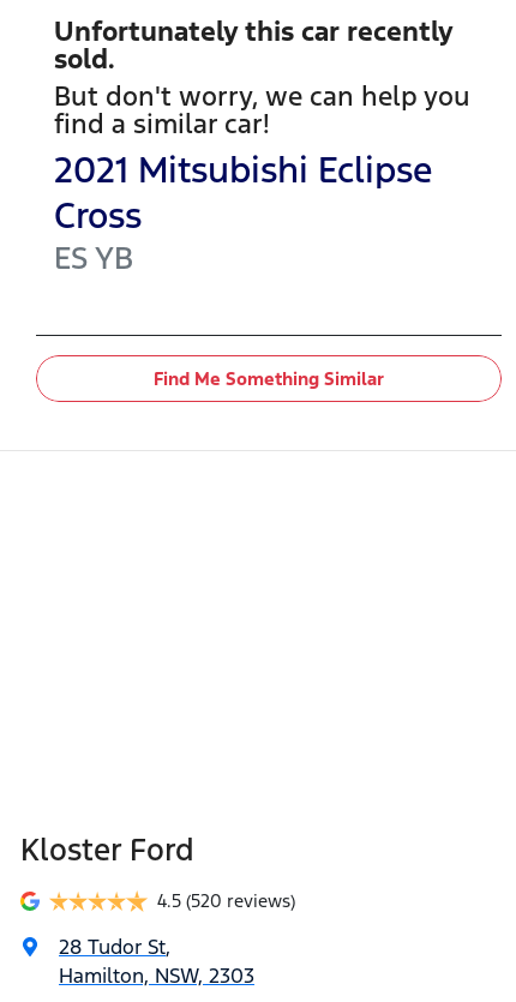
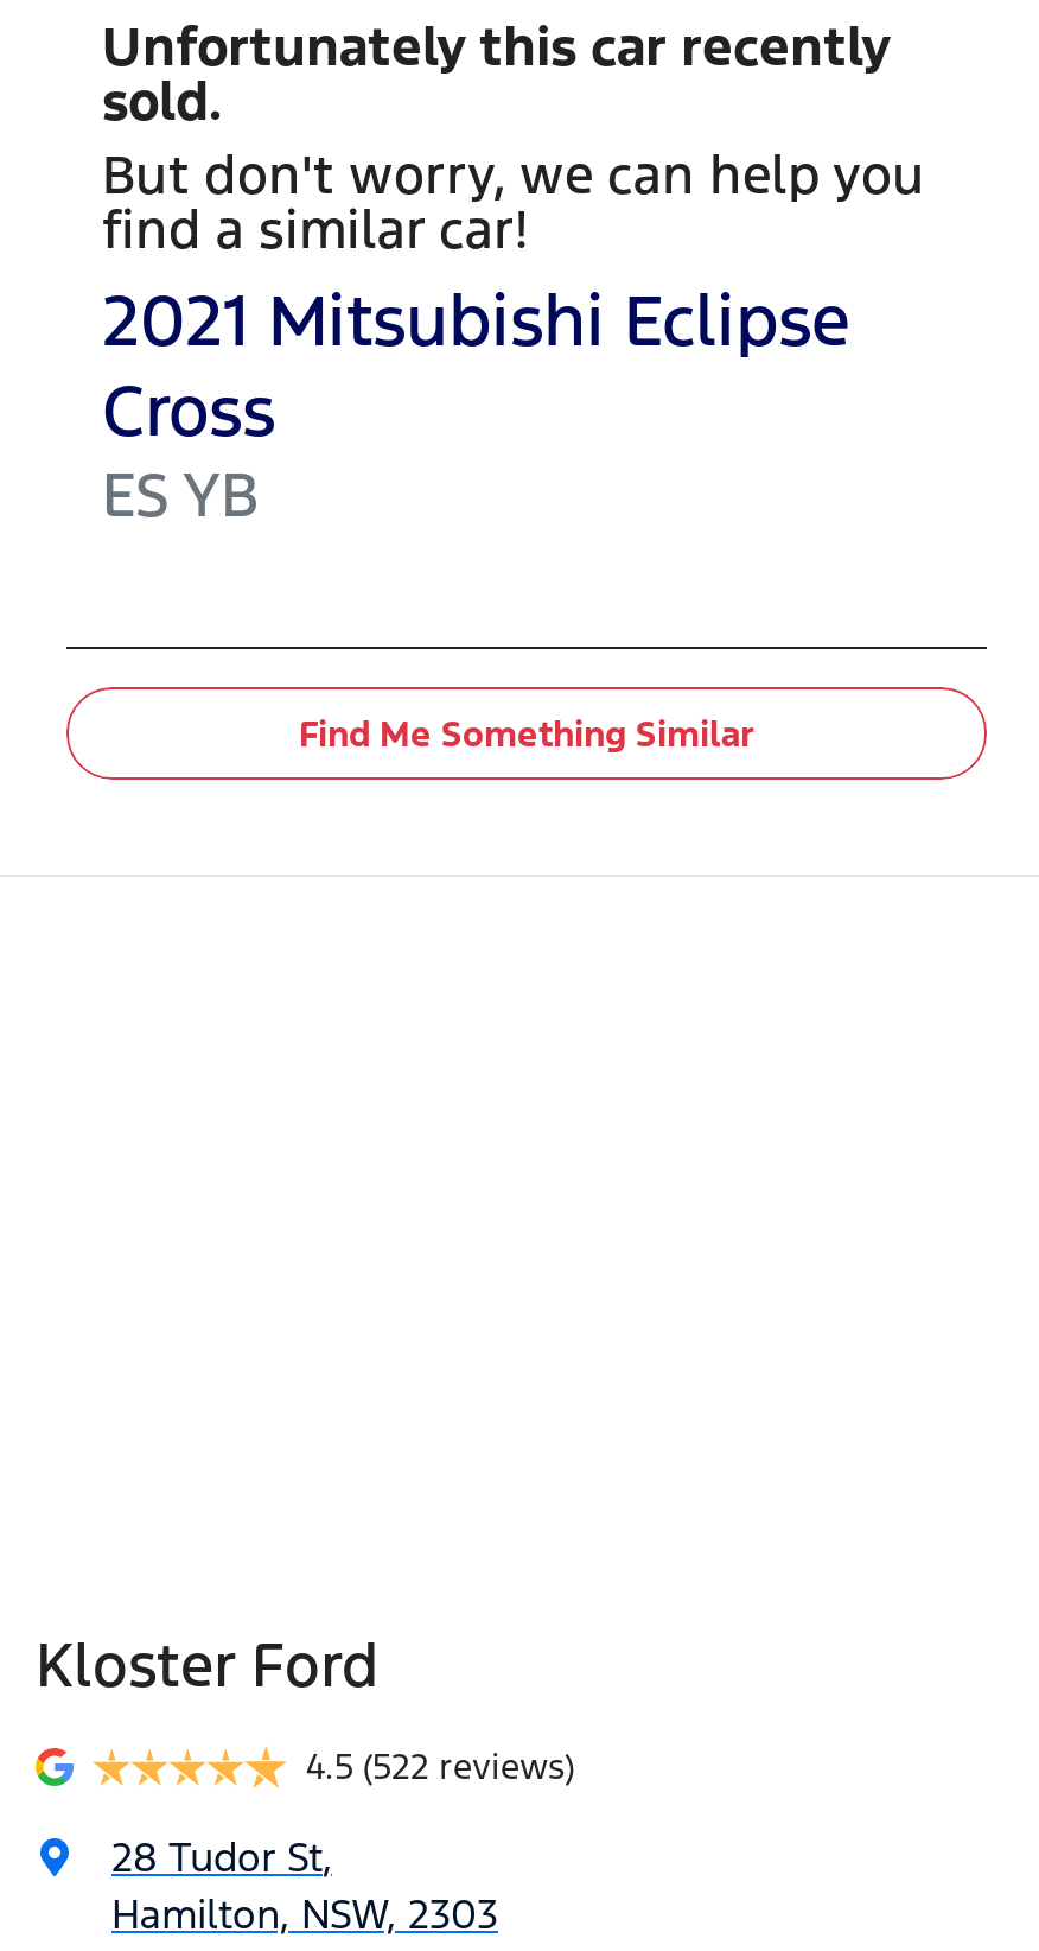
[157,889,295,912] 4.5 (520 reviews) -> [306,1744,574,1789] 4.5 (522 reviews)

